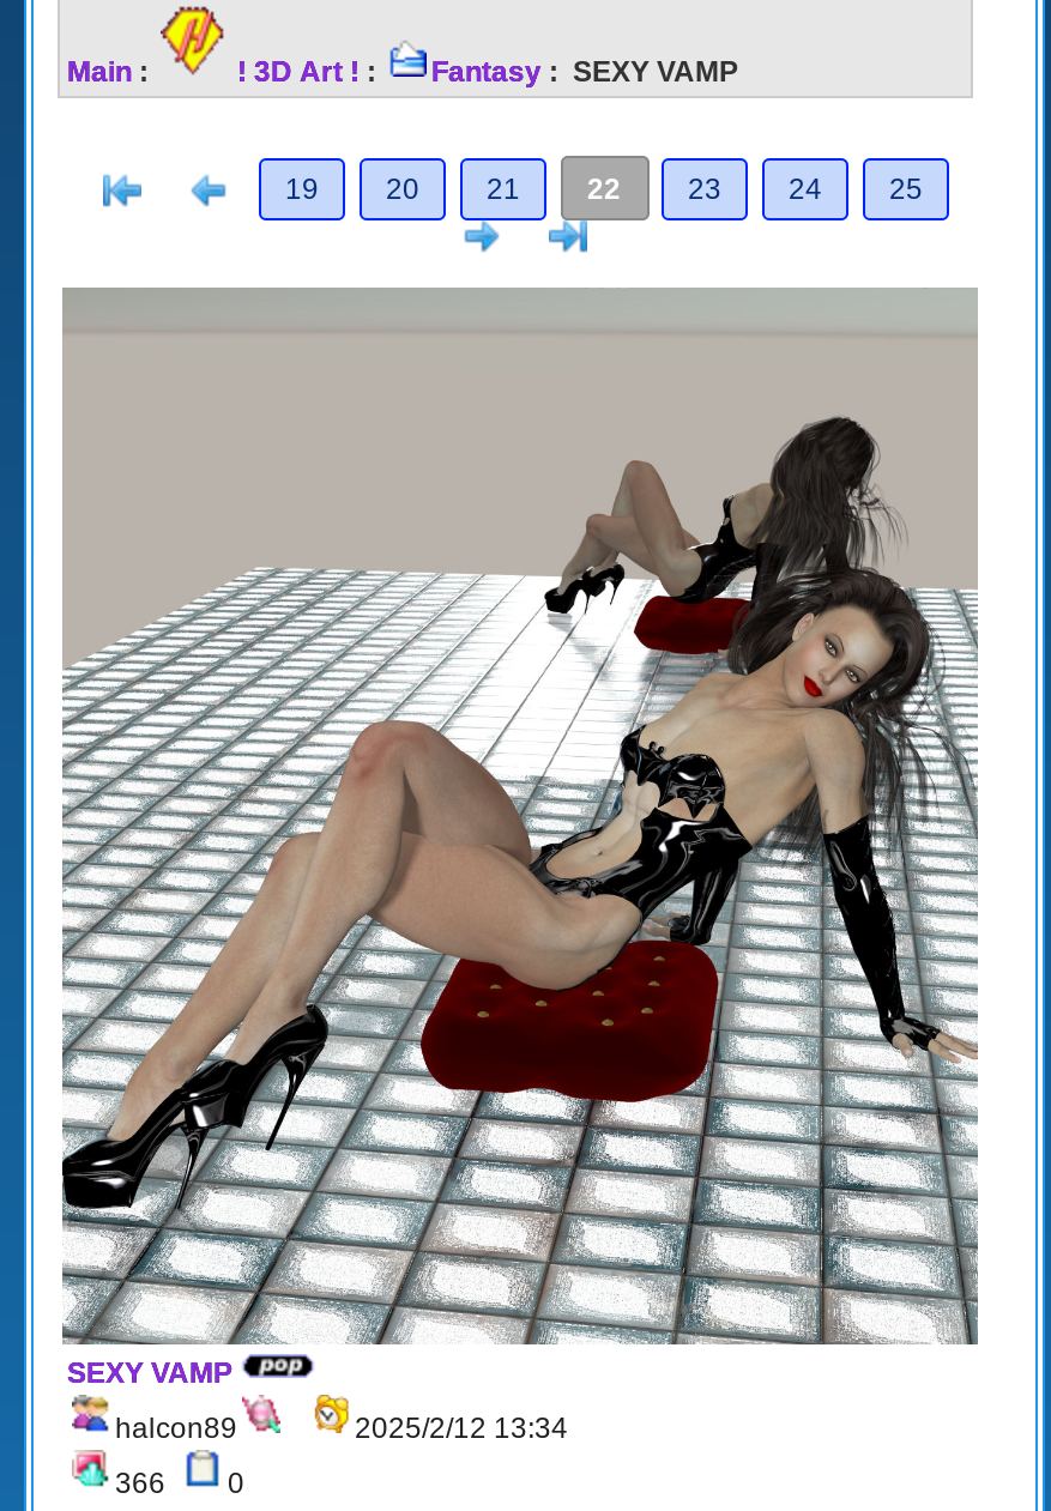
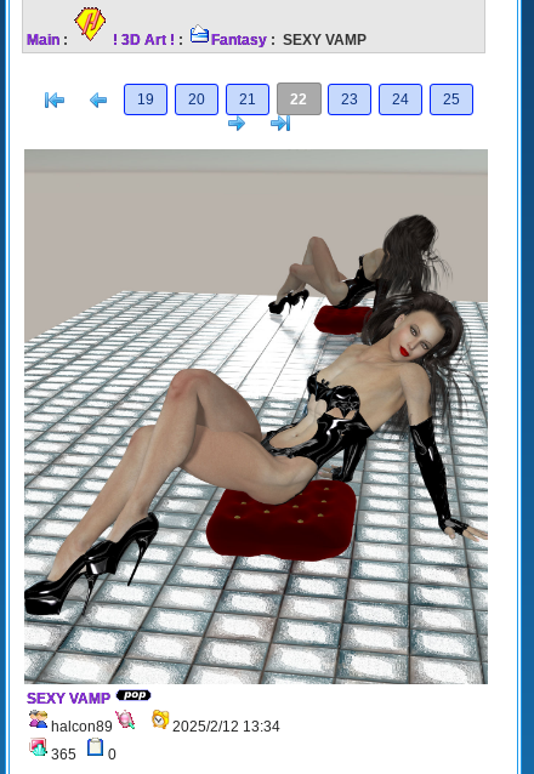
[115,1466,273,1499] 366 0 -> [51,746,131,763] 365 0

